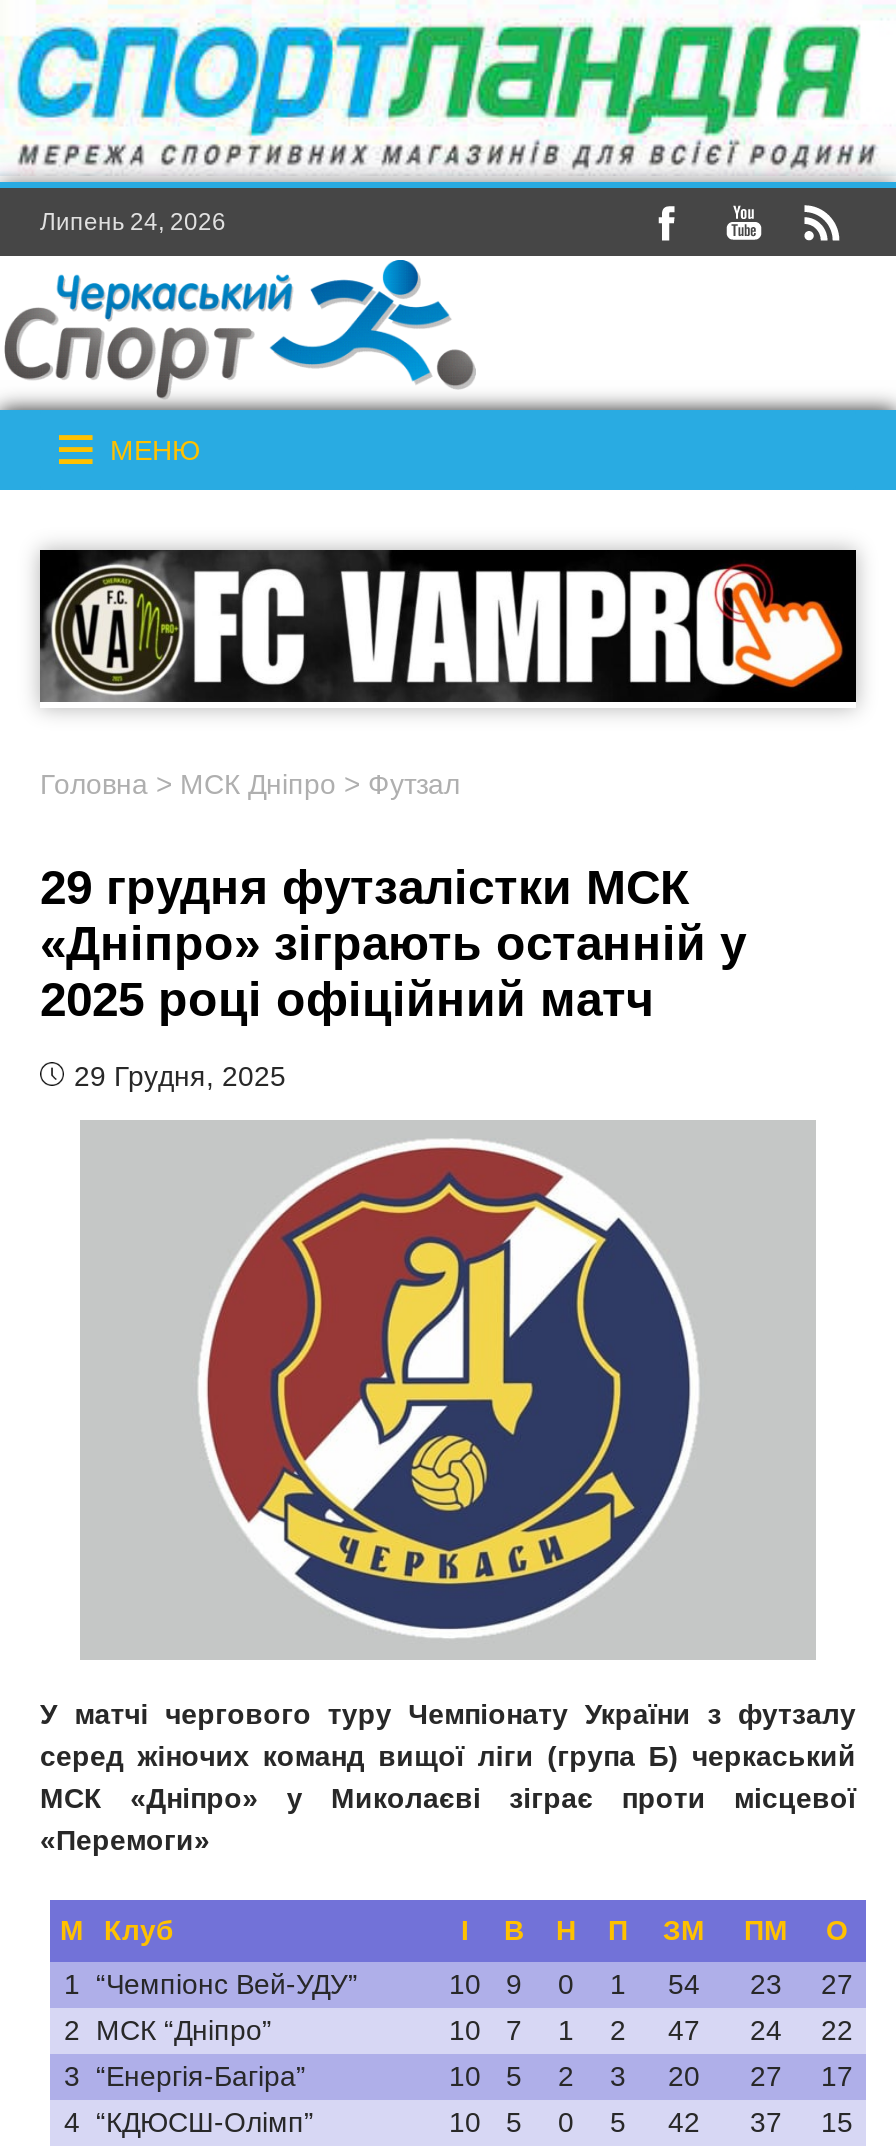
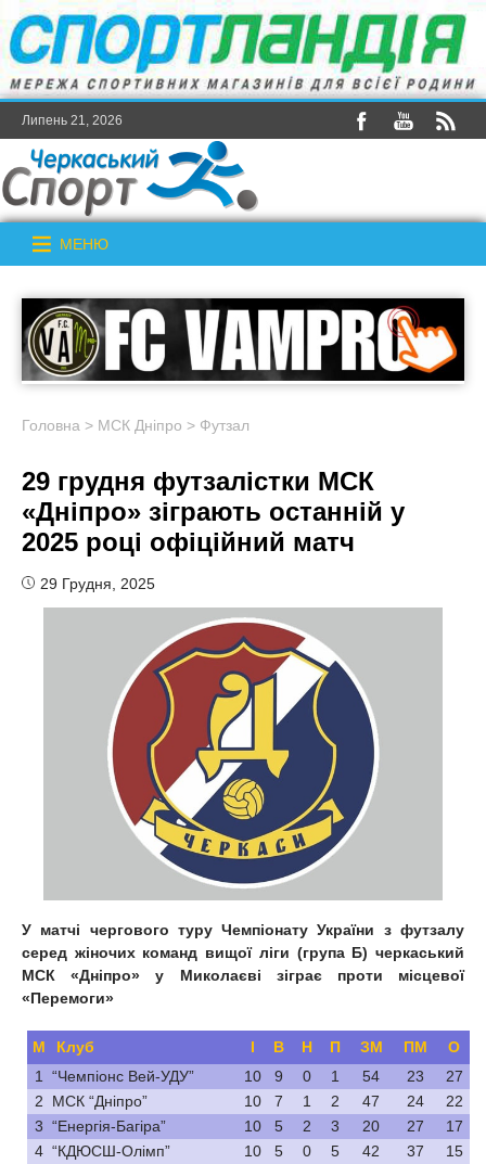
[40,207,226,235] Липень 24, 2026 -> [22,112,123,128] Липень 21, 2026

